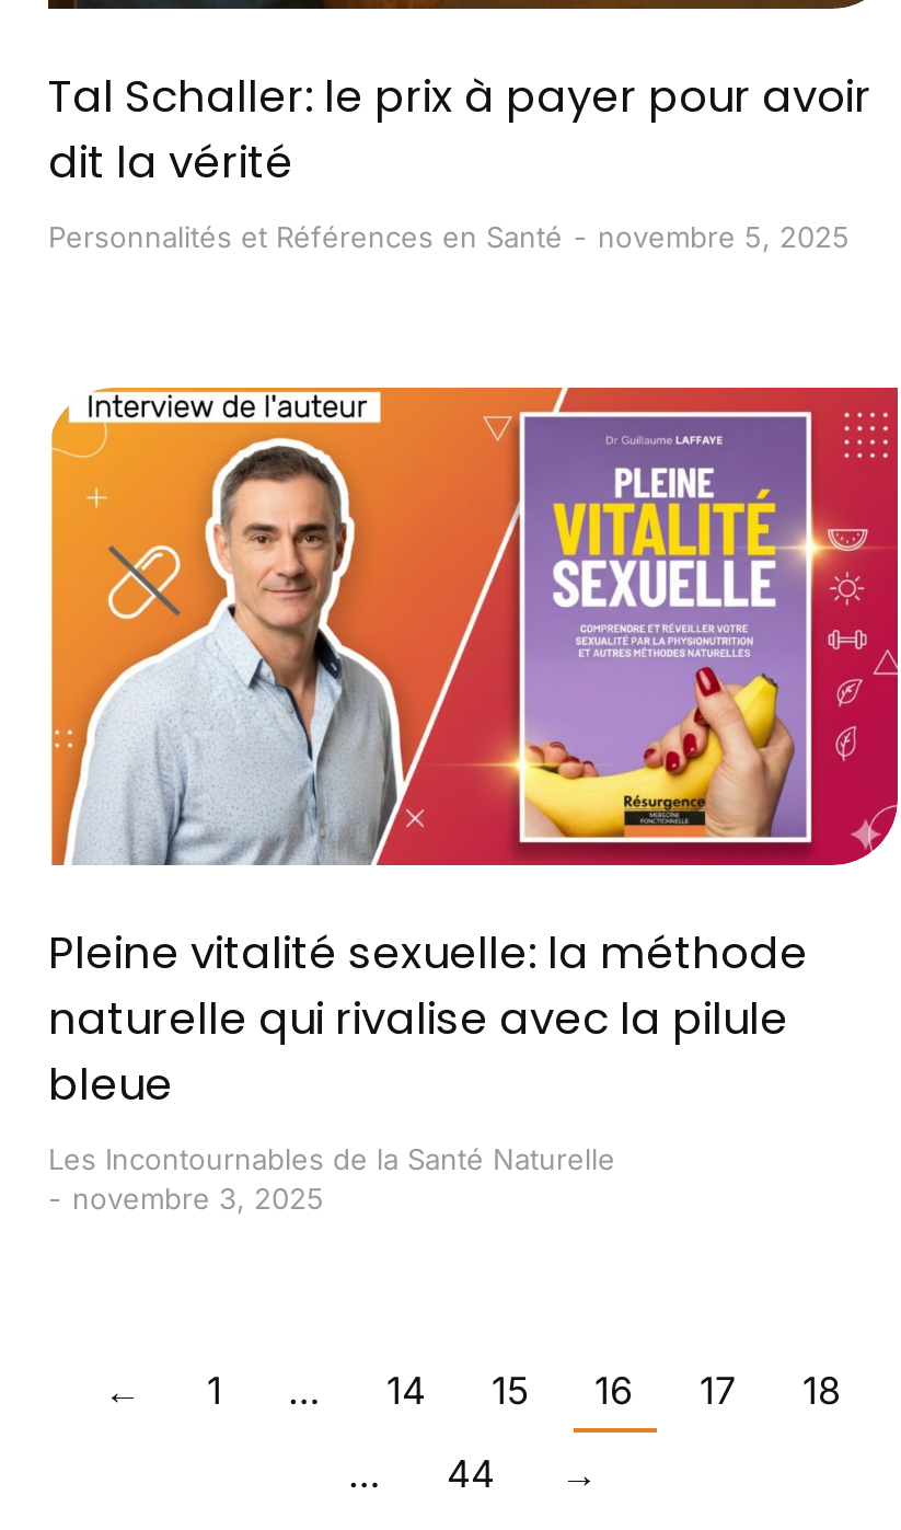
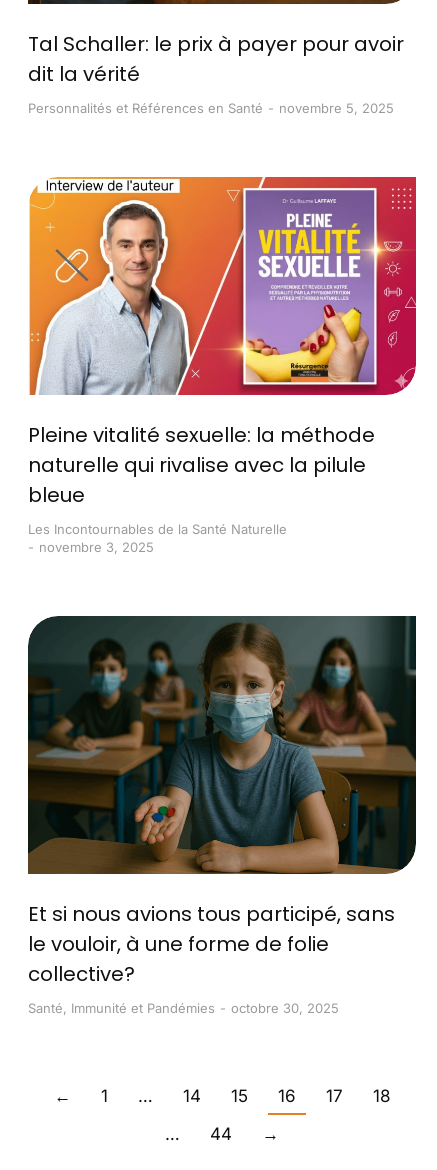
none -> [27,615,417,1016] [image] | Et si nous avions tous participé, sans | le vouloir, à une forme de folie | collective? | Santé, Immunité et Pandémies | octobre 30, 2025

